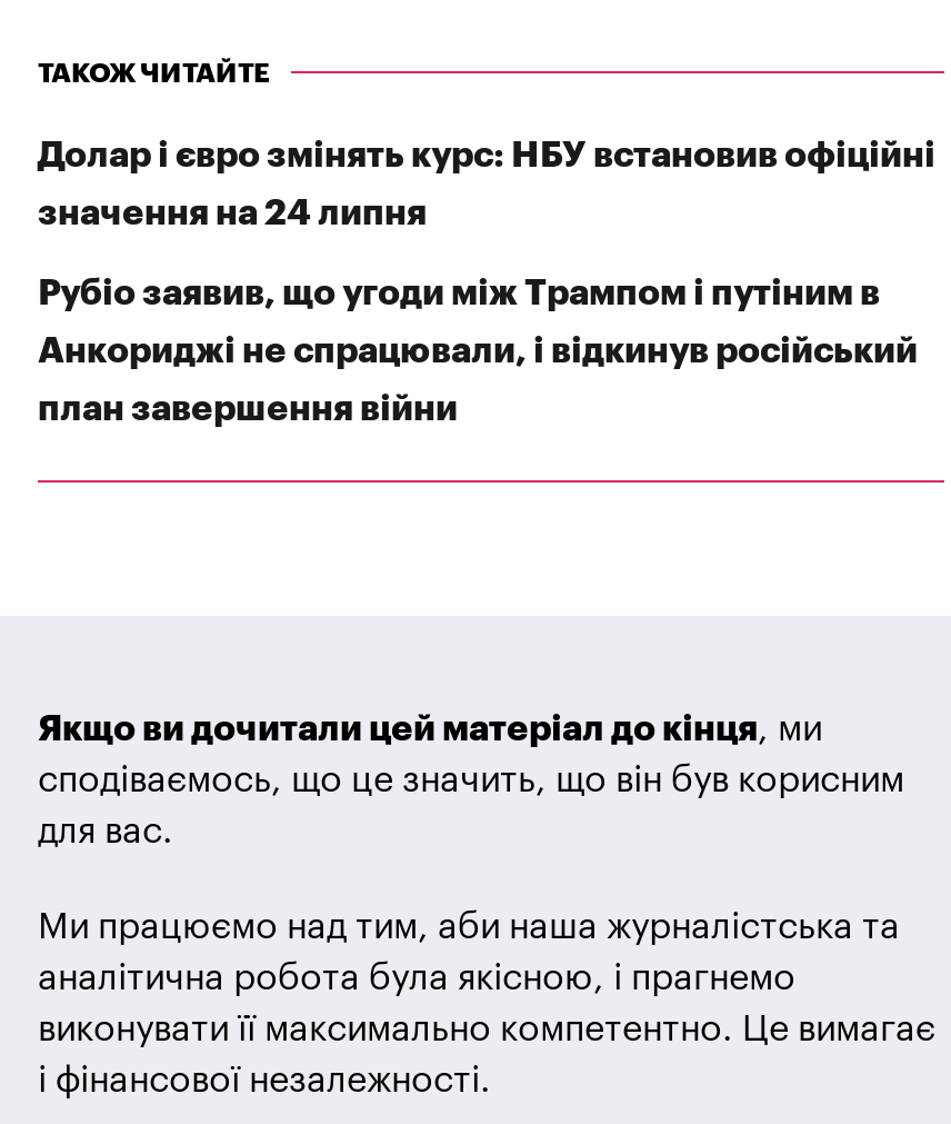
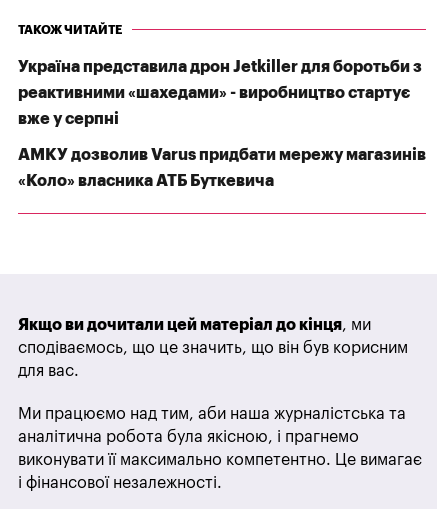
[38,138,935,173] Долар і євро змінять курс: НБУ встановив офіційні -> [18,59,422,75] Україна представила дрон Jetkiller для боротьби з
[38,195,427,231] значення на 24 липня -> [18,85,410,101] реактивними «шахедами» - виробництво стартує
[38,275,880,311] Рубіо заявив, що угоди між Трампом і путіним в -> [18,111,119,127] вже у серпні
[38,333,918,369] Анкориджі не спрацювали, і відкинув російський -> [18,147,426,163] АМКУ дозволив Varus придбати мережу магазинів
[38,391,458,427] план завершення війни -> [18,173,274,189] «Коло» власника АТБ Буткевича

